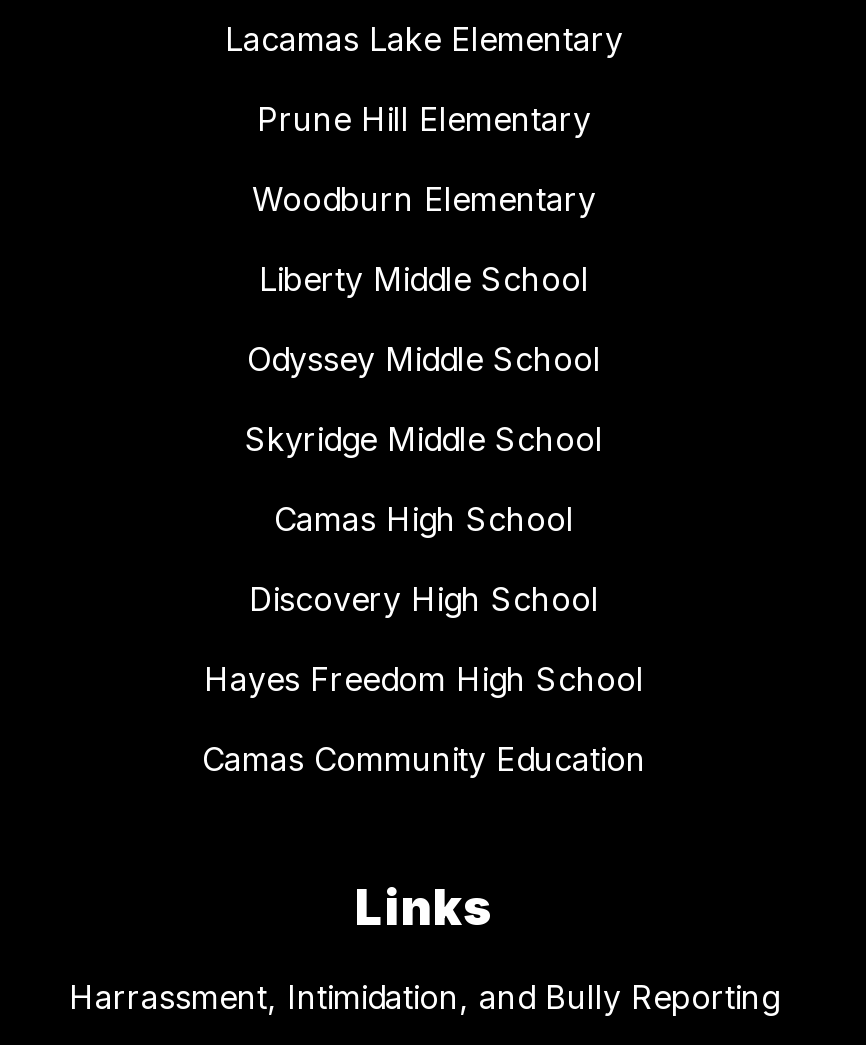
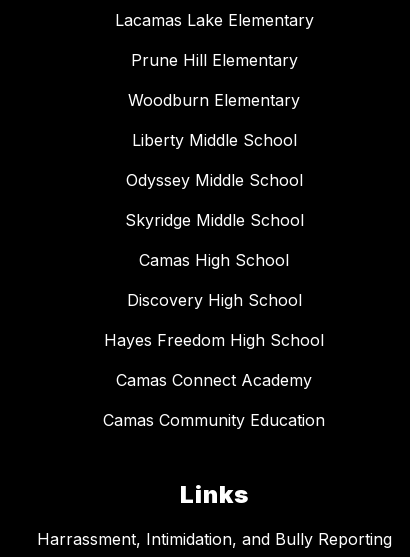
none -> [116,369,312,389] Camas Connect Academy

